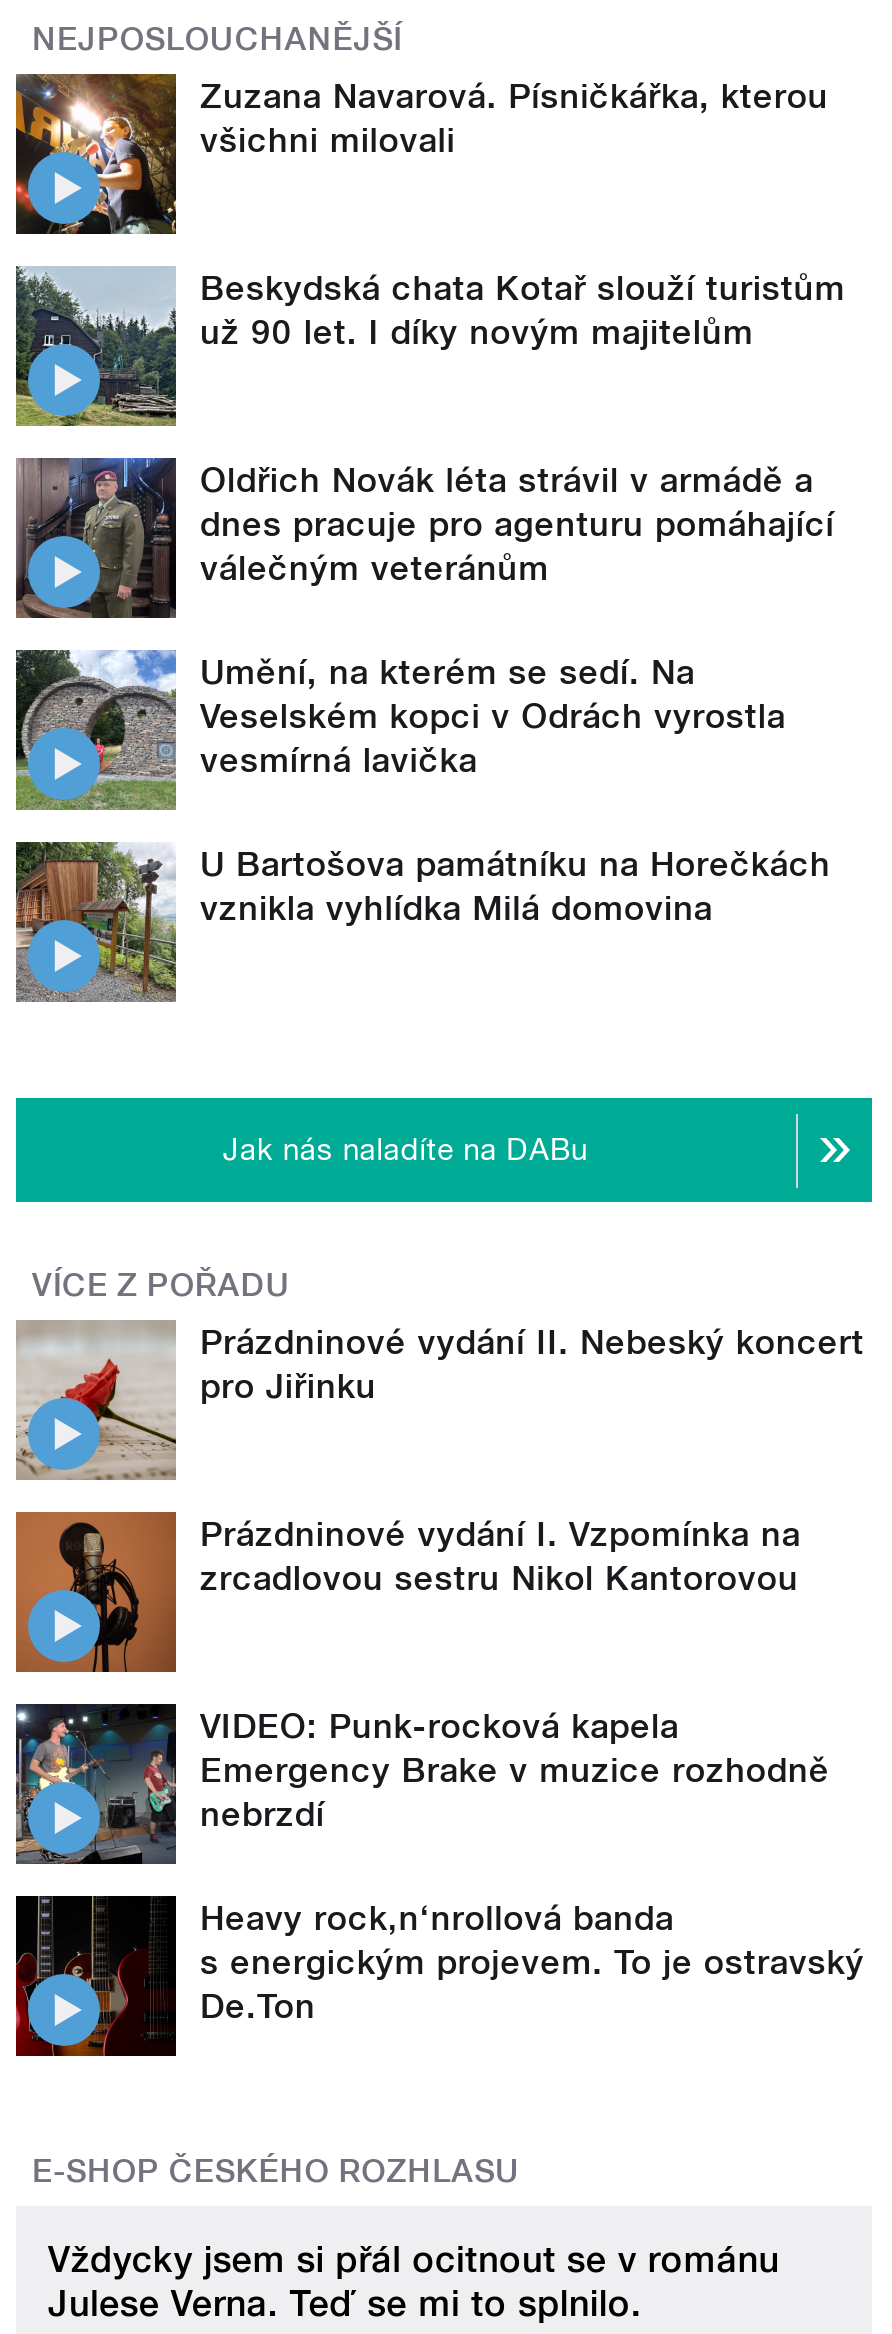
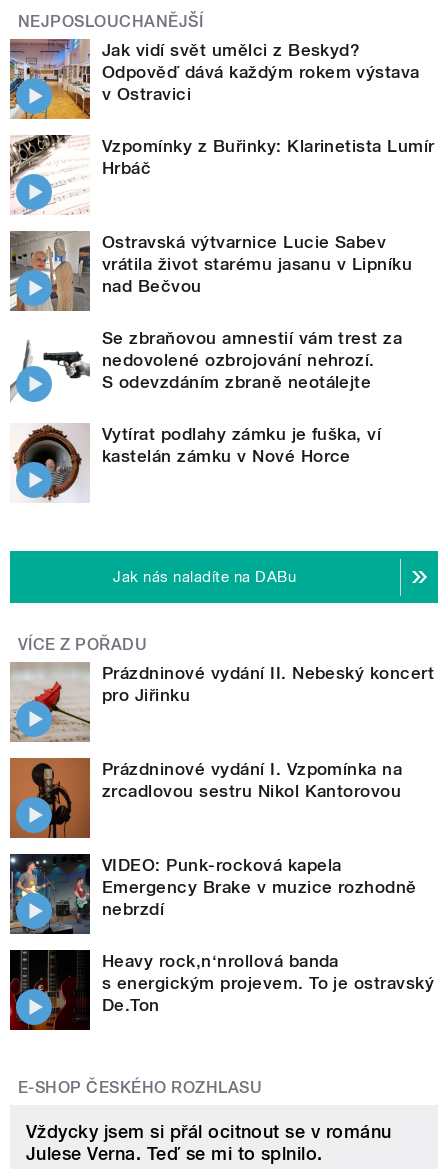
[14,72,829,236] [image] | Zuzana Navarová. Písničkářka, kterou | všichni milovali -> [9,38,420,120] [image] | Jak vidí svět umělci z Beskyd? | Odpověď dává každým rokem výstava | v Ostravici
[14,266,846,428] [image] | Beskydská chata Kotař slouží turistům | už 90 let. I díky novým majitelům -> [10,134,435,215] [image] | Vzpomínky z Buřinky: Klarinetista Lumír | Hrbáč
[14,456,835,620] [image] | Oldřich Novák léta strávil v armádě a | dnes pracuje pro agenturu pomáhající | válečným veteránům -> [10,231,412,312] [image] | Ostravská výtvarnice Lucie Sabev | vrátila život starému jasanu v Lipníku | nad Bečvou
[14,648,786,812] [image] | Umění, na kterém se sedí. Na | Veselském kopci v Odrách vyrostla | vesmírná lavička -> [10,327,402,407] [image] | Se zbraňovou amnestií vám trest za | nedovolené ozbrojování nehrozí. | S odevzdáním zbraně neotálejte
[14,840,831,1004] [image] | U Bartošova památníku na Horečkách | vznikla vyhlídka Milá domovina -> [10,423,381,503] [image] | Vytírat podlahy zámku je fuška, ví | kastelán zámku v Nové Horce

